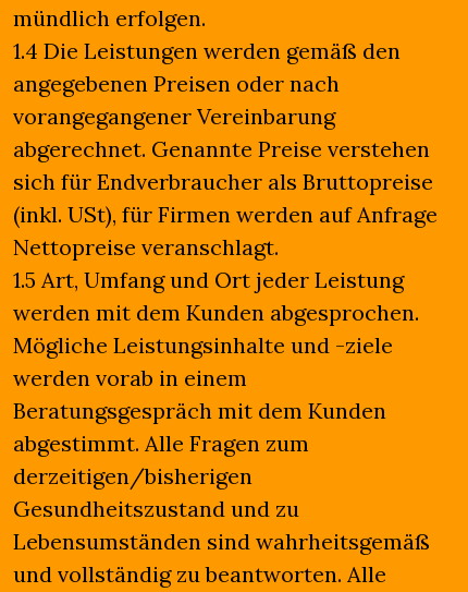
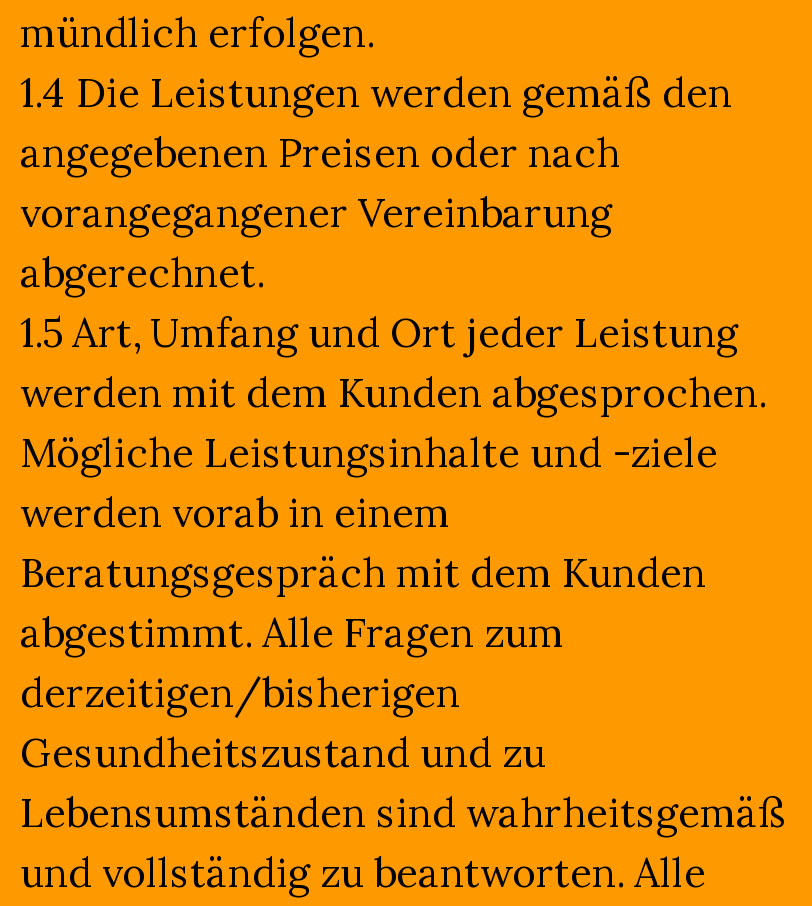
[13,135,438,261] abgerechnet. Genannte Preise verstehen | sich für Endverbraucher als Bruttopreise | (inkl. USt), für Firmen werden auf Anfrage | Nettopreise veranschlagt. -> [20,248,264,298] abgerechnet.

